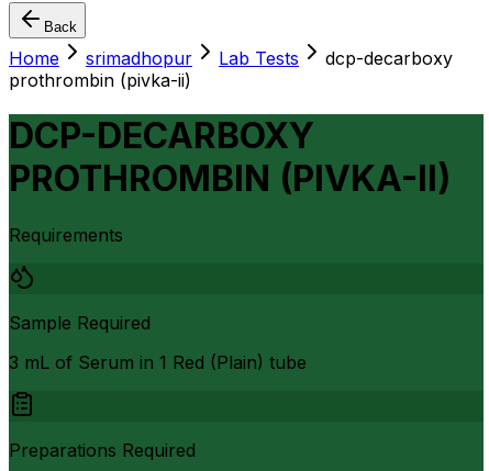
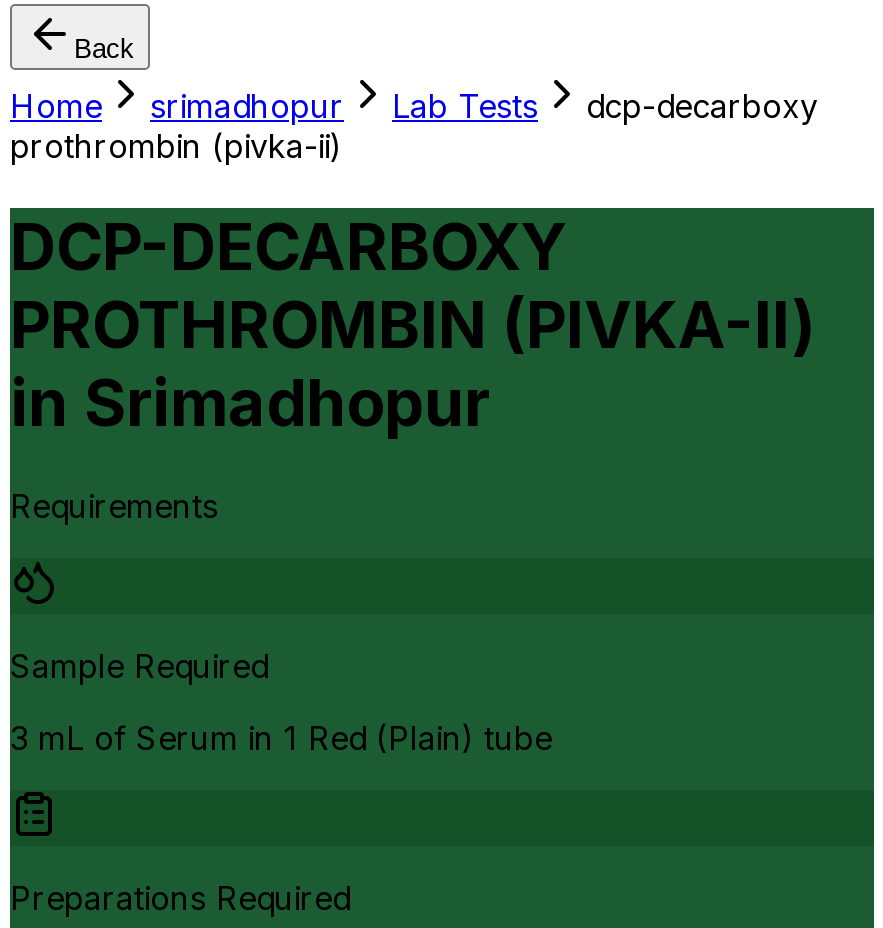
none -> [10,365,490,443] in Srimadhopur

